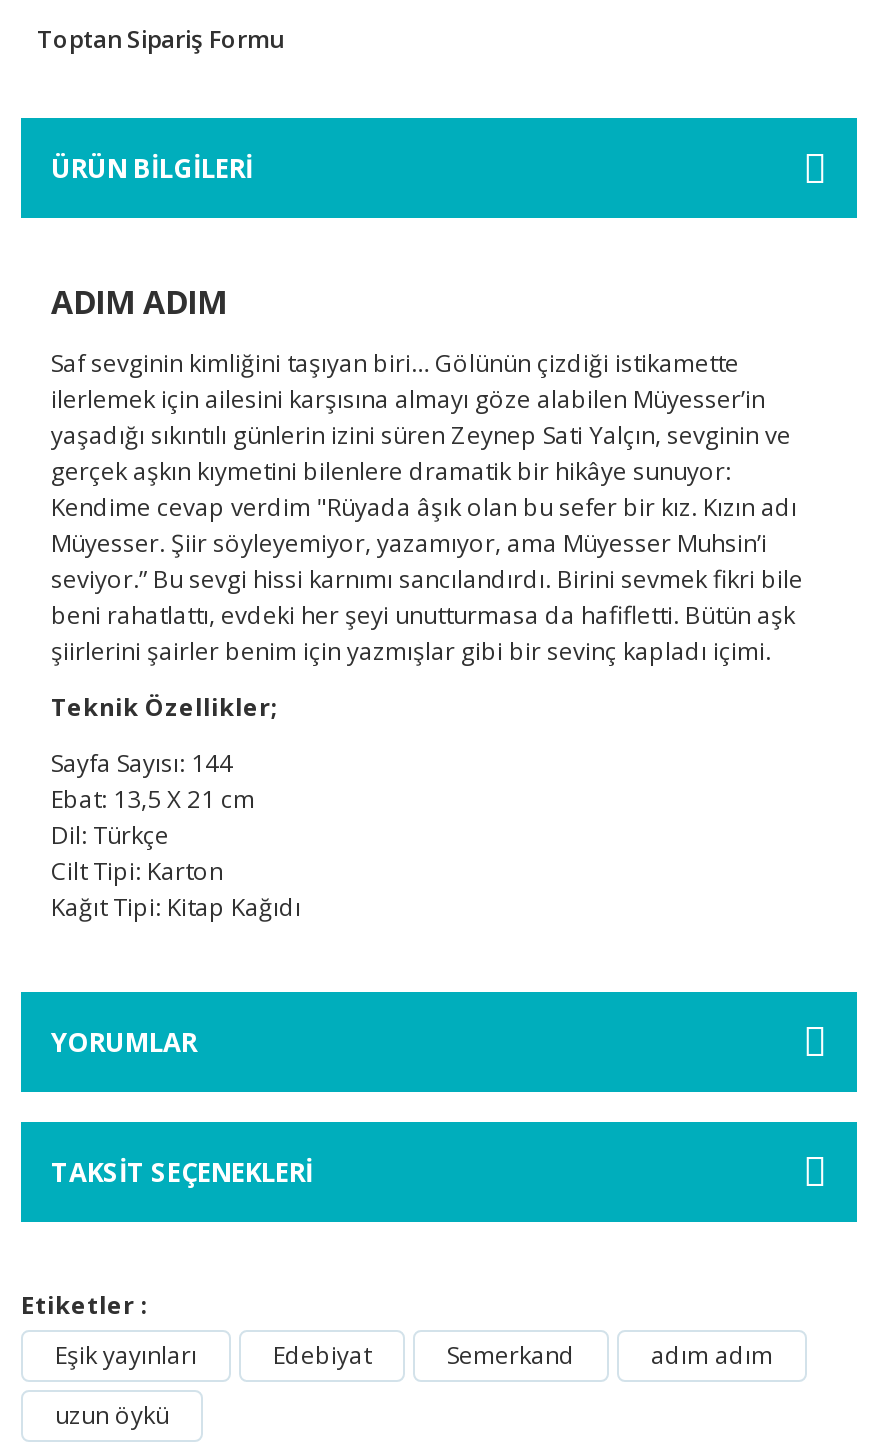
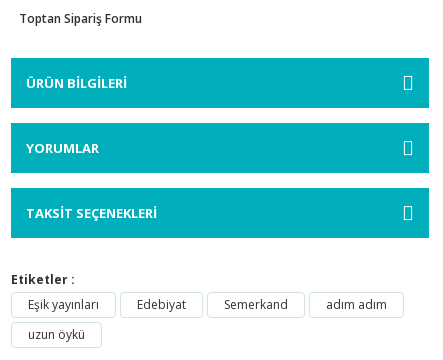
[51,280,803,924] ADIM ADIM | Saf sevginin kimliğini taşıyan biri… Gölünün çizdiği istikamette | ilerlemek için ailesini karşısına almayı göze alabilen Müyesser’in | yaşadığı sıkıntılı günlerin izini süren Zeynep Sati Yalçın, sevginin ve | gerçek aşkın kıymetini bilenlere dramatik bir hikâye sunuyor: | Kendime cevap verdim "Rüyada âşık olan bu sefer bir kız. Kızın adı | Müyesser. Şiir söyleyemiyor, yazamıyor, ama Müyesser Muhsin’i | seviyor.” Bu sevgi hissi karnımı sancılandırdı. Birini sevmek fikri bile | beni rahatlattı, evdeki her şeyi unutturmasa da hafifletti. Bütün aşk | şiirlerini şairler benim için yazmışlar gibi bir sevinç kapladı içimi. | Teknik Özellikler; | Sayfa Sayısı: 144 | Ebat: 13,5 X 21 cm | Dil: Türkçe | Cilt Tipi: Karton | Kağıt Tipi: Kitap Kağıdı -> none

